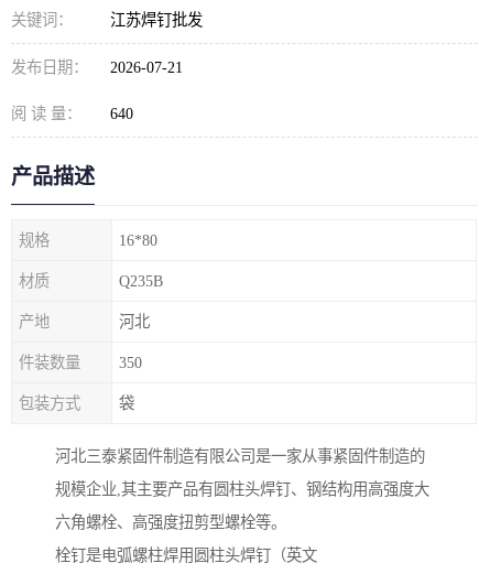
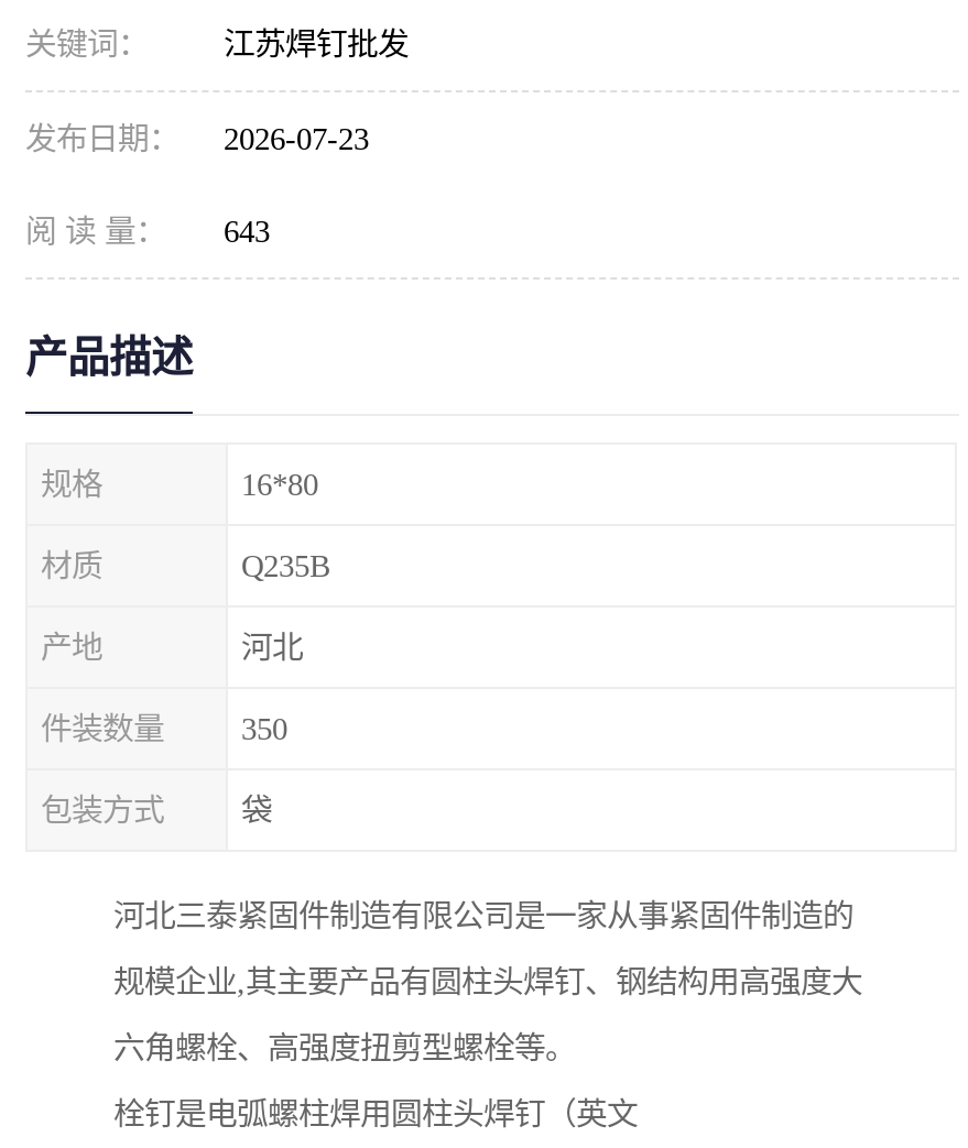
[11,58,183,76] 发布日期： 2026-07-21 -> [25,121,369,156] 发布日期： 2026-07-23
[11,105,133,122] 阅 读 量： 640 -> [25,214,270,249] 阅 读 量： 643

